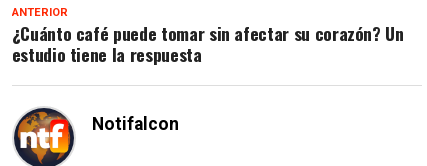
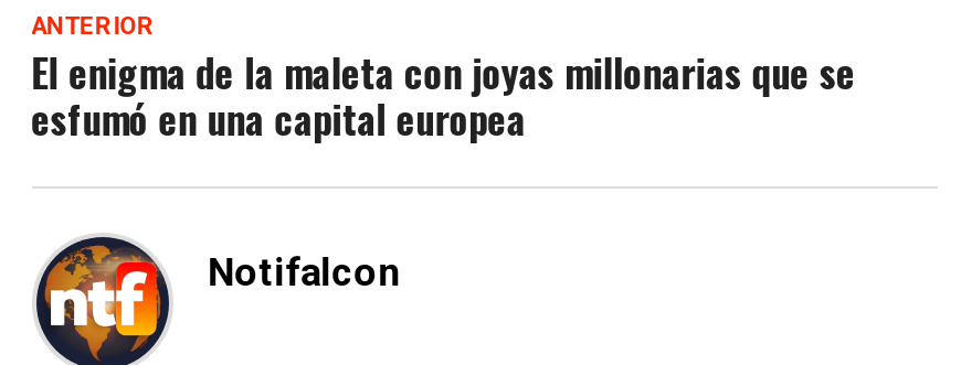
[12,20,404,67] ¿Cuánto café puede tomar sin afectar su corazón? Un | estudio tiene la respuesta -> [31,42,855,146] El enigma de la maleta con joyas millonarias que se | esfumó en una capital europea

